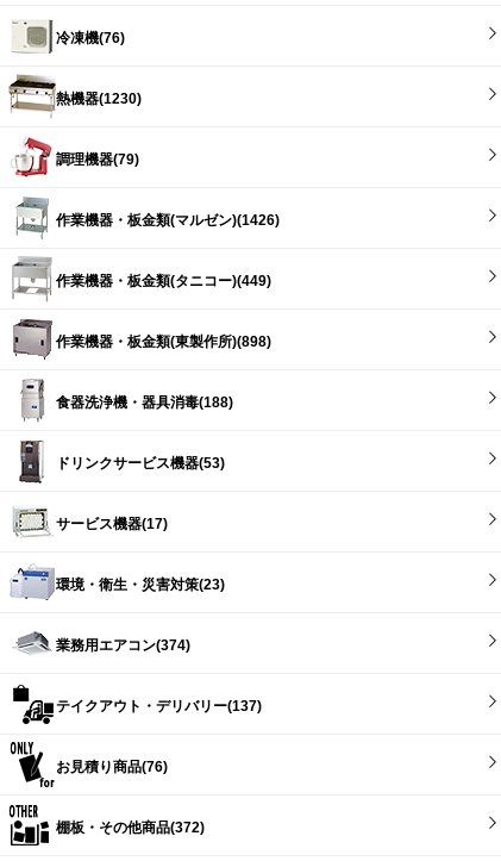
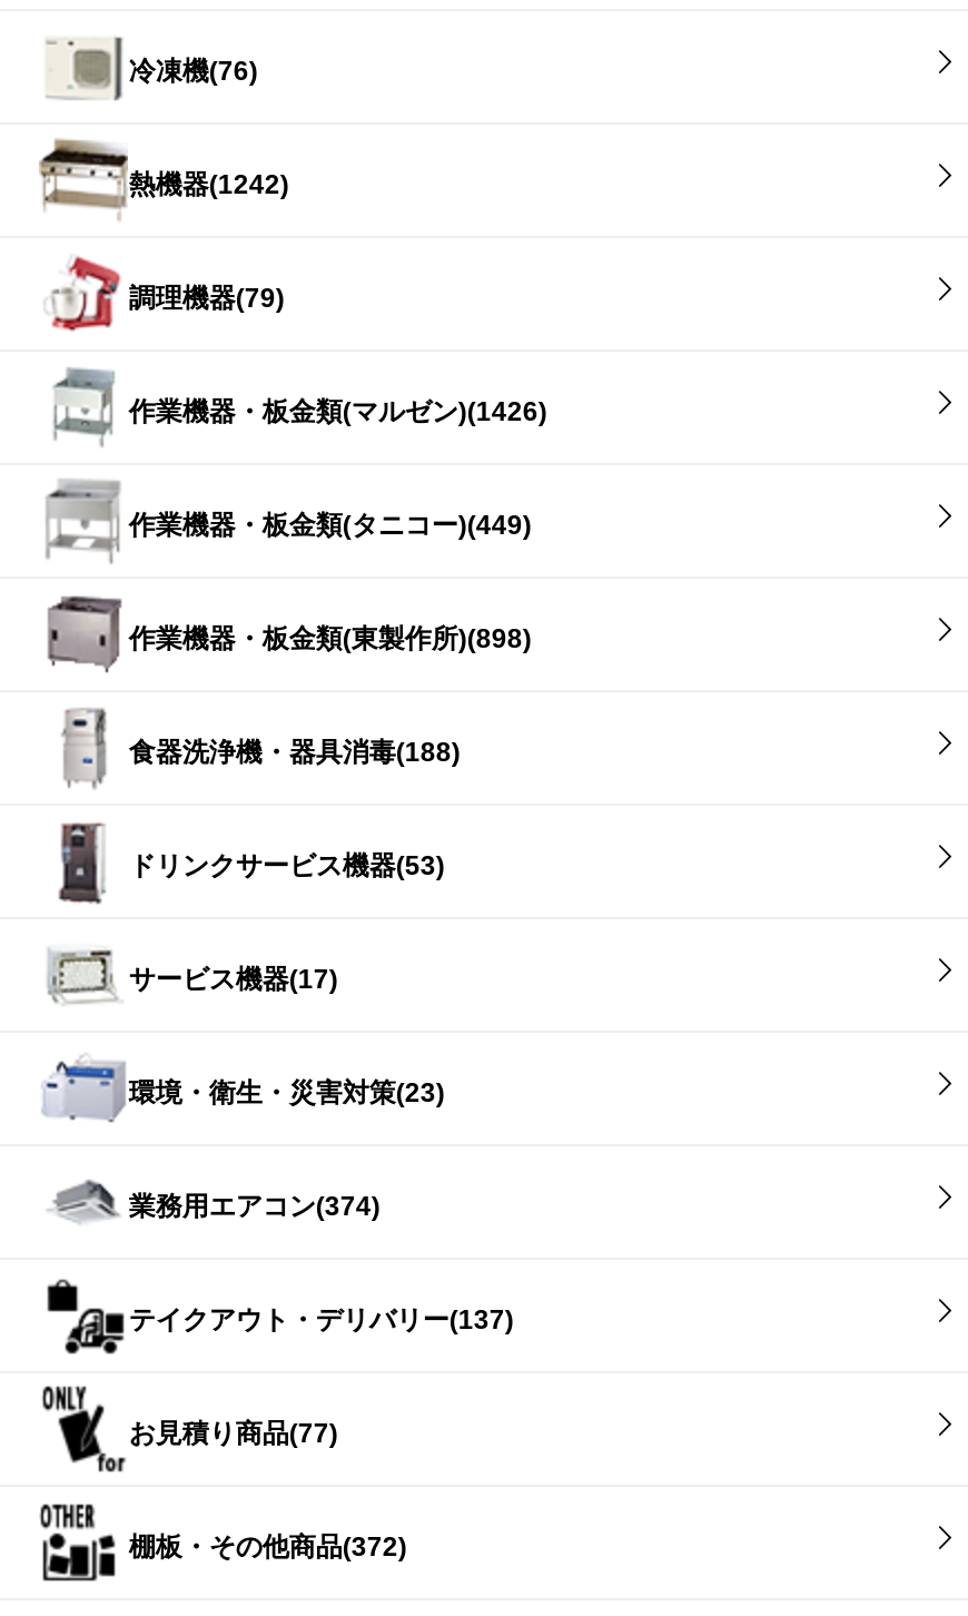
[56,90,142,107] 熱機器(1230) -> [129,168,289,199] 熱機器(1242)
[56,758,168,775] お見積り商品(76) -> [129,1417,338,1448] お見積り商品(77)

